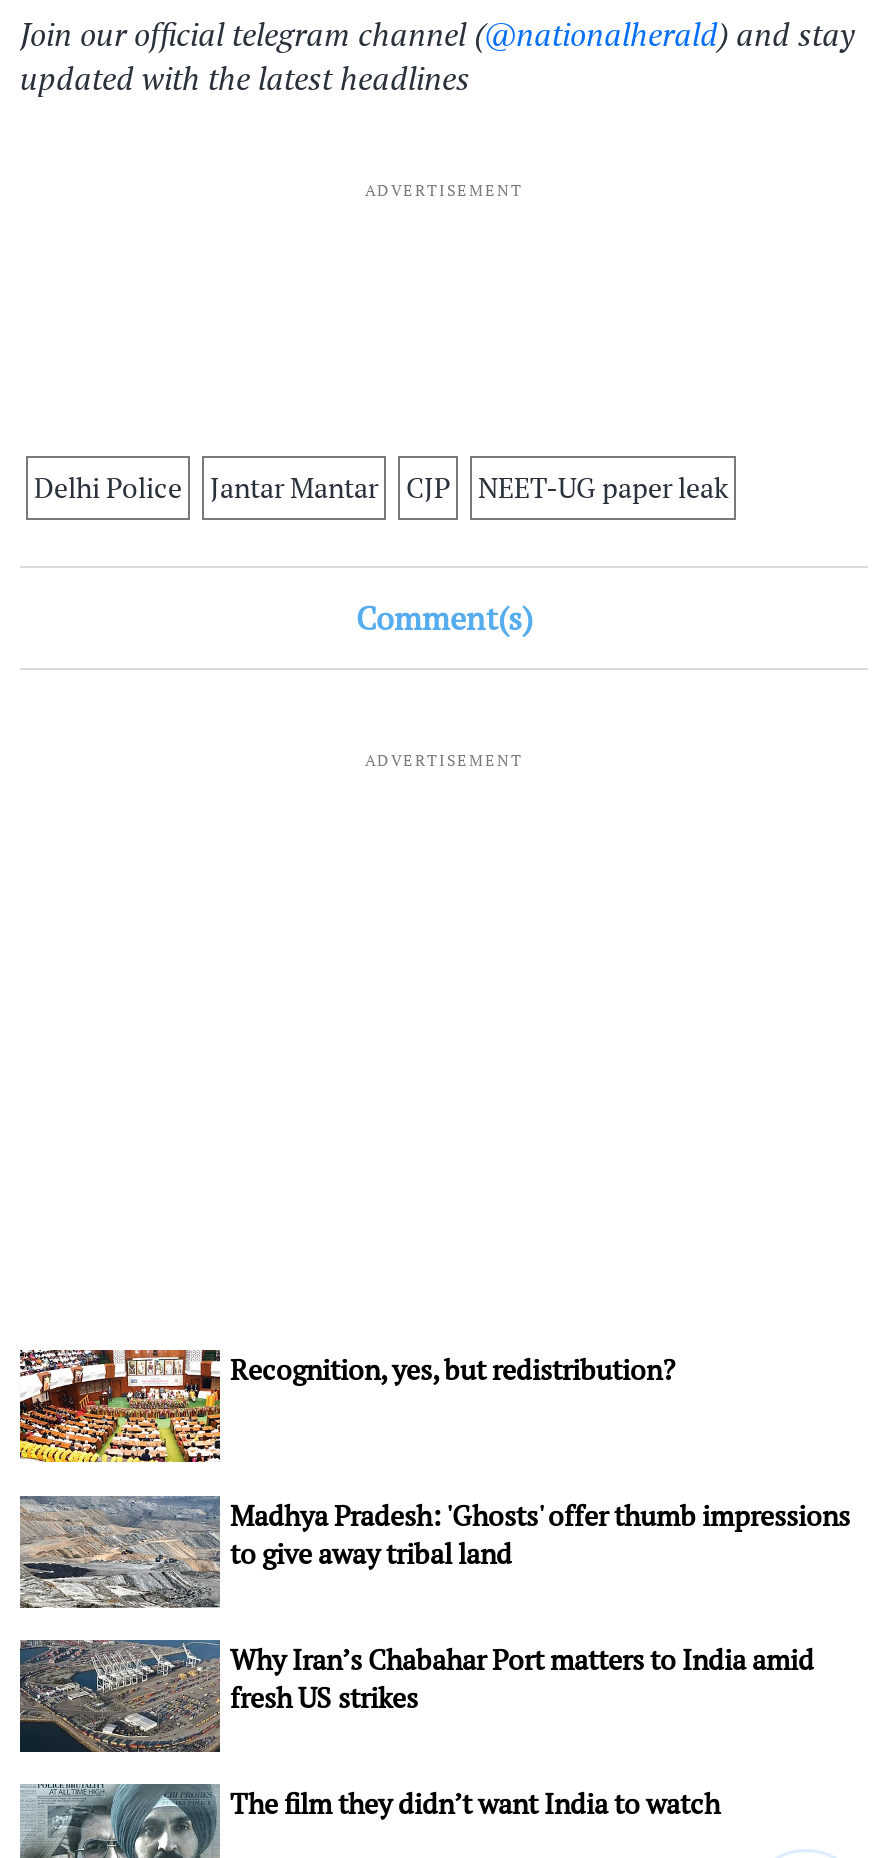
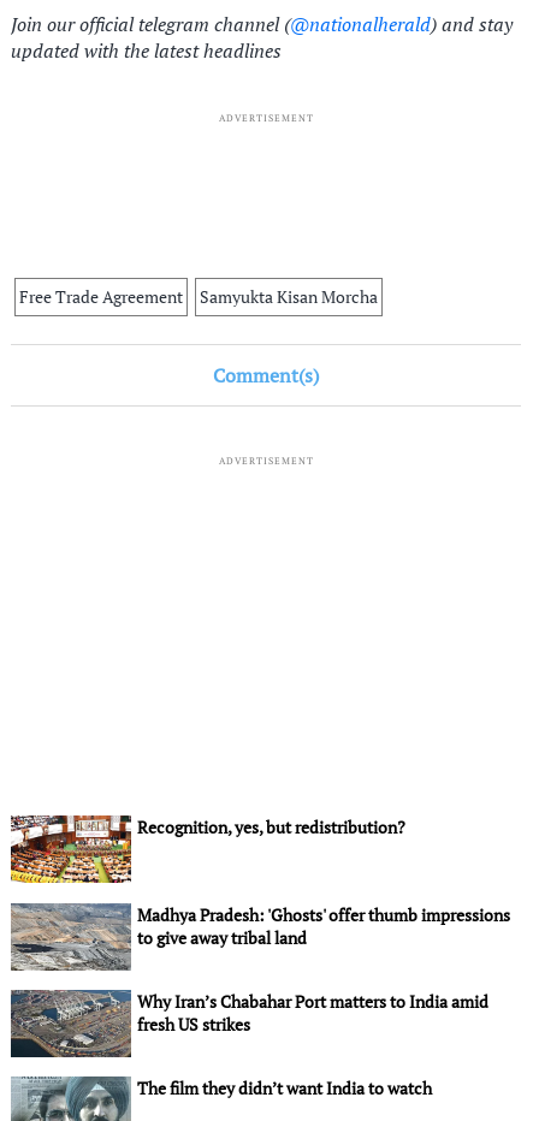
[34,468,728,506] Delhi Police | Jantar Mantar | CJP | NEET-UG paper leak -> [19,285,378,308] Free Trade Agreement | Samyukta Kisan Morcha

